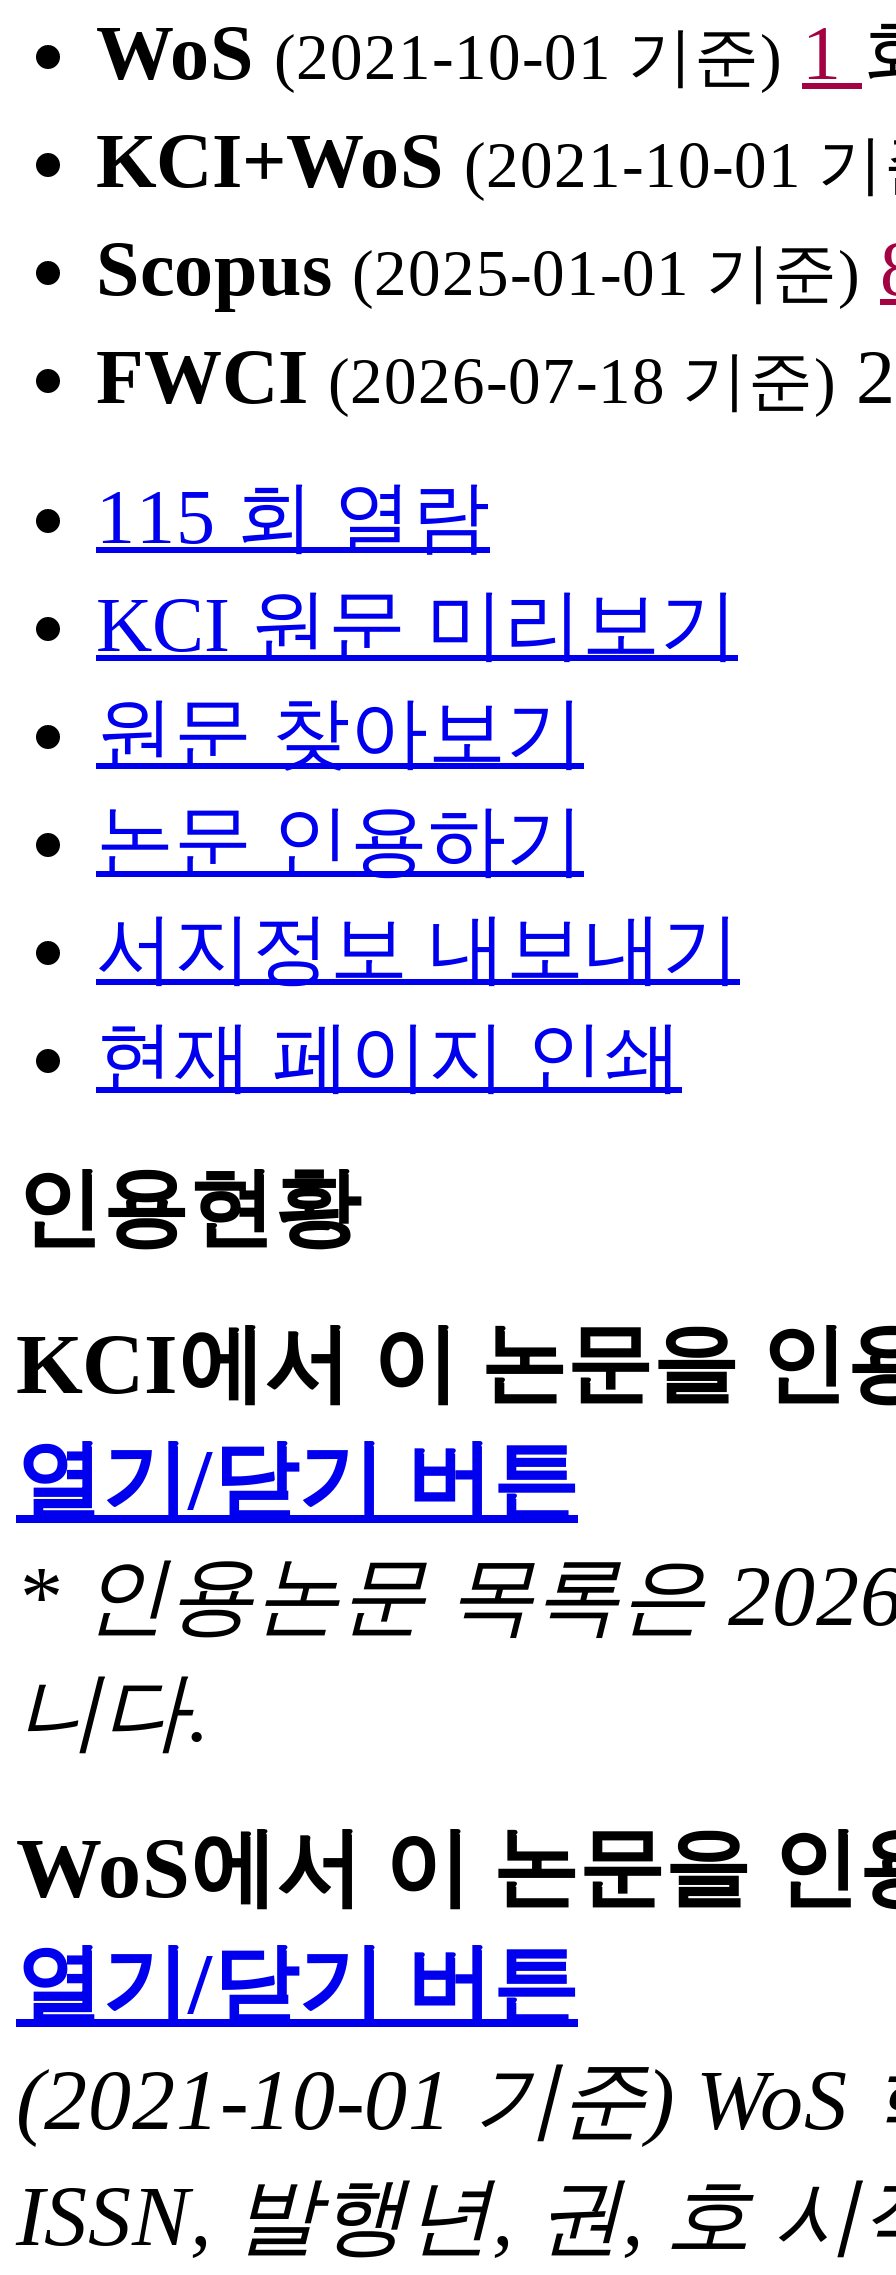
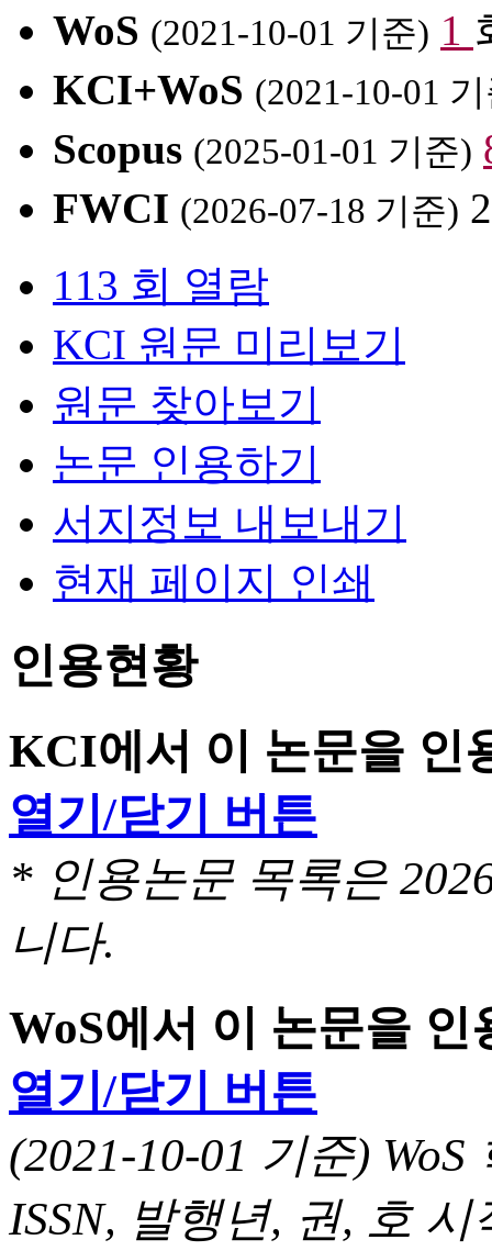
[96,473,490,559] 115 회 열람 -> [53,261,269,309] 113 회 열람

